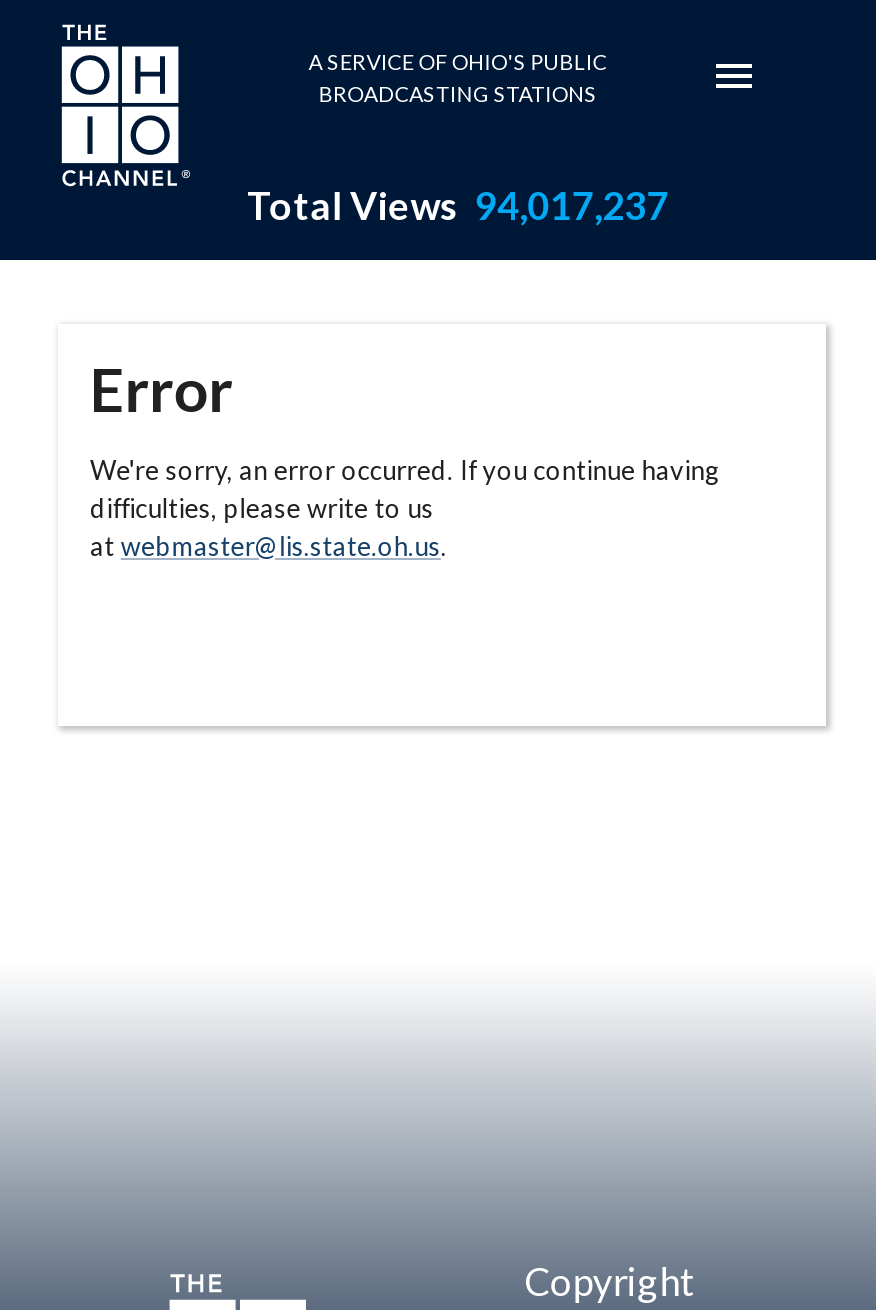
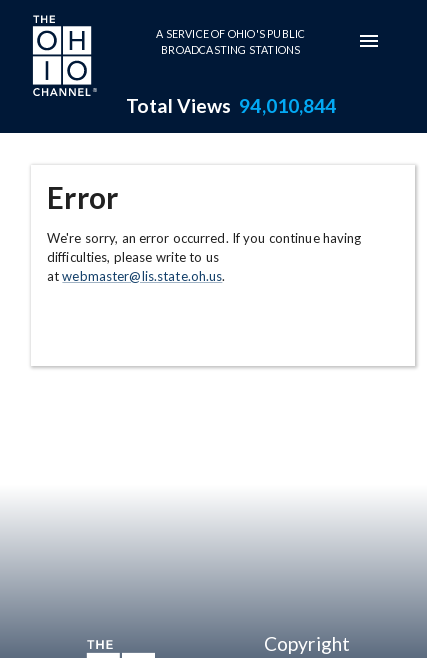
[247,182,668,228] Total Views 94,017,237 -> [125,94,336,117] Total Views 94,010,844

